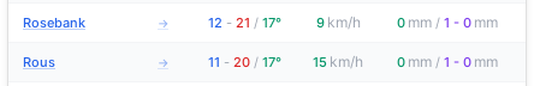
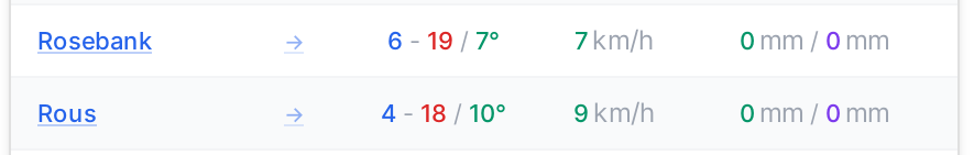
[208,13,498,31] 12 - 21 / 17° | 9 km/h | 0 mm / 1 - 0 mm -> [387,23,889,56] 6 - 19 / 7° | 7 km/h | 0 mm / 0 mm
[208,53,498,70] 11 - 20 / 17° | 15 km/h | 0 mm / 1 - 0 mm -> [381,96,889,129] 4 - 18 / 10° | 9 km/h | 0 mm / 0 mm

